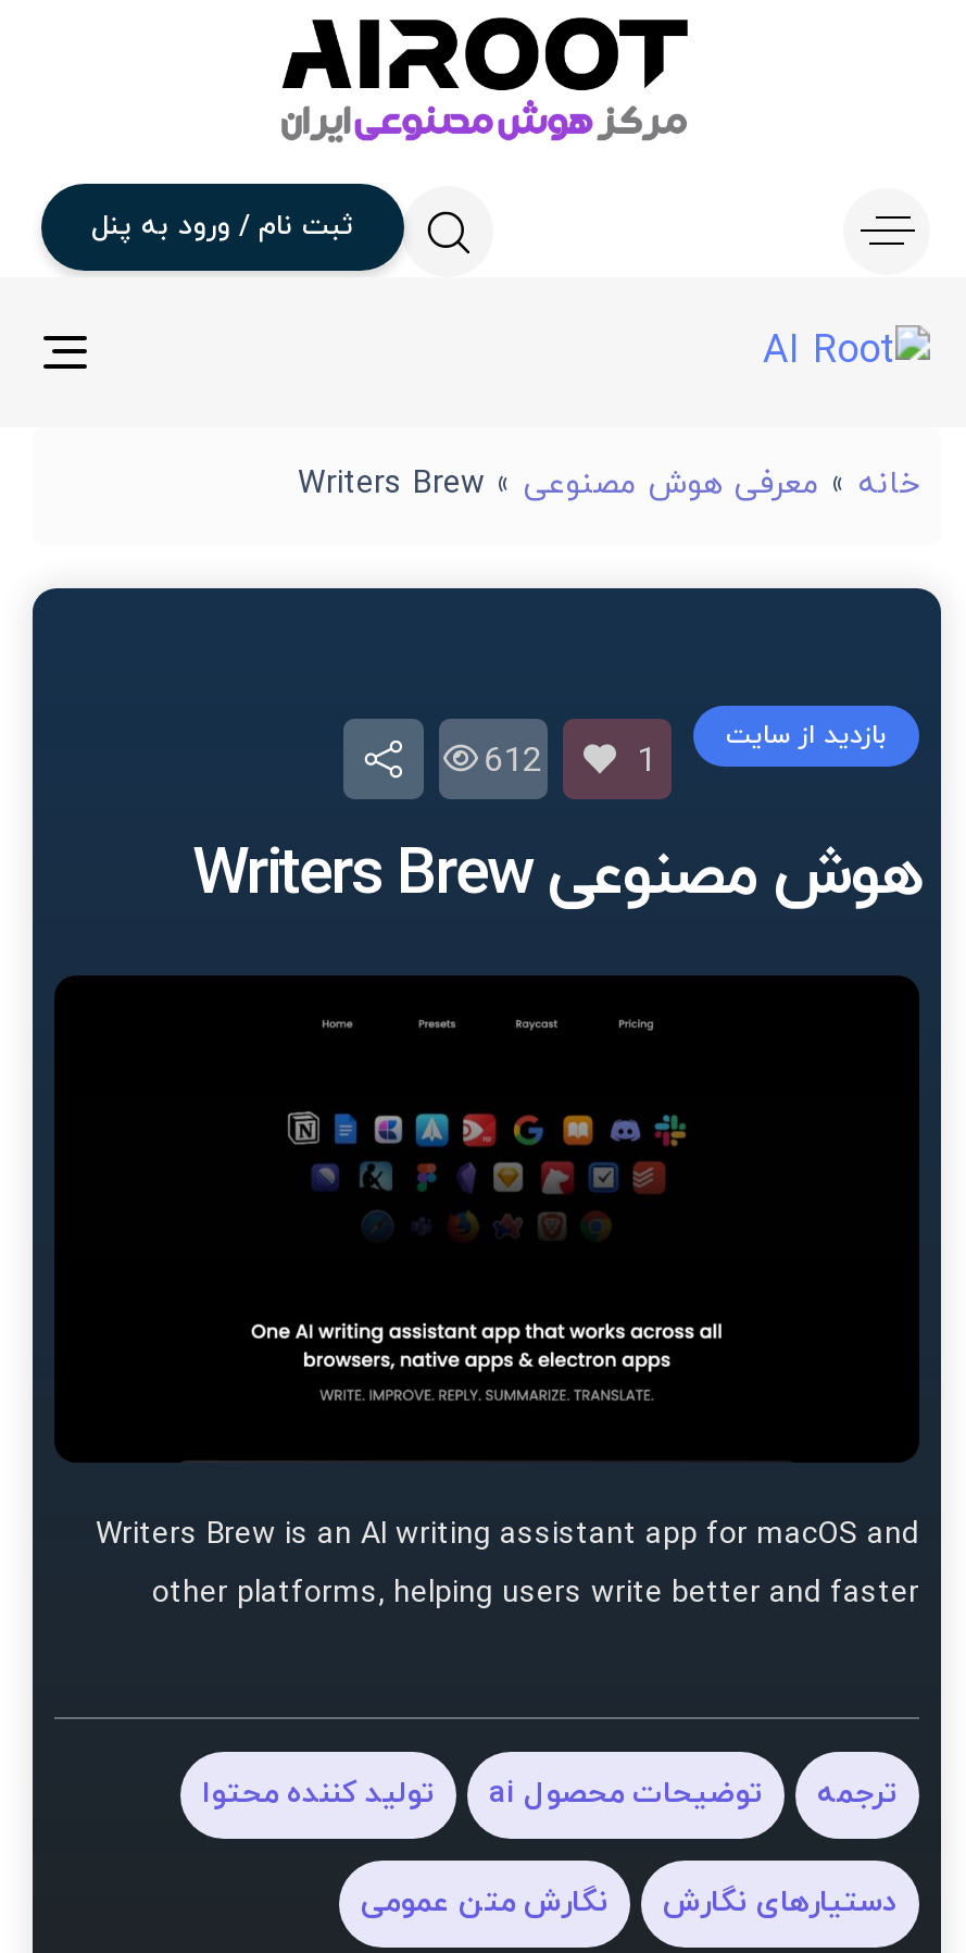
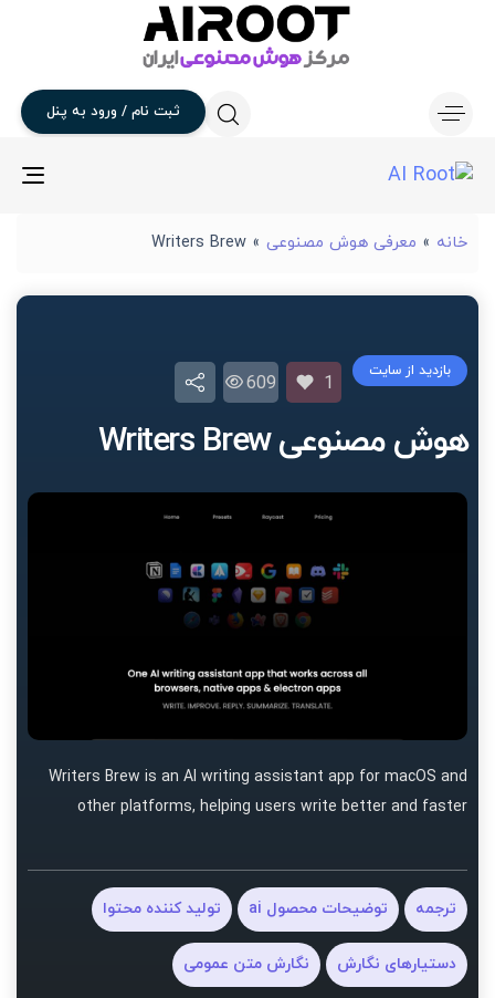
[484,739,656,787] 612 1 -> [246,372,334,396] 609 1

